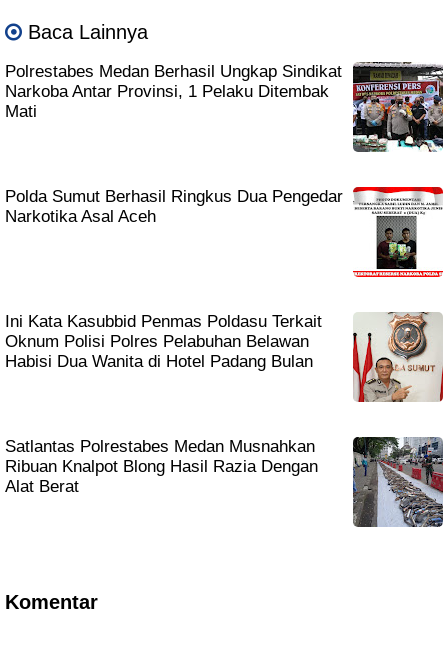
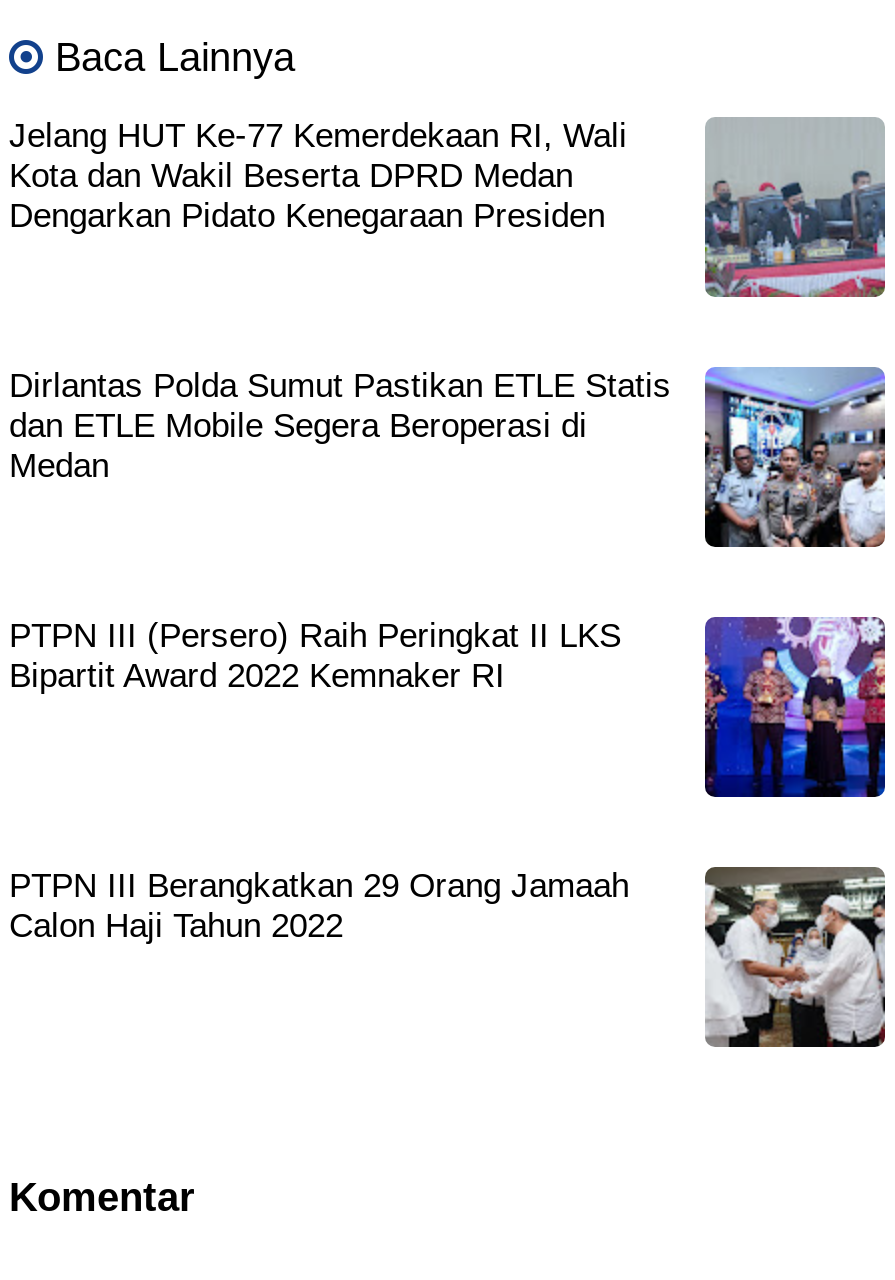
[5,62,444,152] [image] | Polrestabes Medan Berhasil Ungkap Sindikat | Narkoba Antar Provinsi, 1 Pelaku Ditembak | Mati -> [9,117,887,299] [image] | Jelang HUT Ke-77 Kemerdekaan RI, Wali | Kota dan Wakil Beserta DPRD Medan | Dengarkan Pidato Kenegaraan Presiden
[5,186,444,278] [image] | Polda Sumut Berhasil Ringkus Dua Pengedar | Narkotika Asal Aceh -> [9,365,887,549] [image] | Dirlantas Polda Sumut Pastikan ETLE Statis | dan ETLE Mobile Segera Beroperasi di | Medan
[5,312,322,371] Ini Kata Kasubbid Penmas Poldasu Terkait | Oknum Polisi Polres Pelabuhan Belawan | Habisi Dua Wanita di Hotel Padang Bulan -> [9,617,621,695] PTPN III (Persero) Raih Peringkat II LKS | Bipartit Award 2022 Kemnaker RI
[352,311,444,403] [image] -> [703,615,887,799] [image]
[5,437,444,528] [image] | Satlantas Polrestabes Medan Musnahkan | Ribuan Knalpot Blong Hasil Razia Dengan | Alat Berat -> [9,865,885,1049] [image] | PTPN III Berangkatkan 29 Orang Jamaah | Calon Haji Tahun 2022

